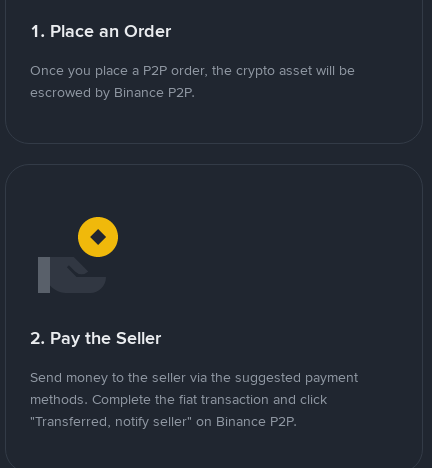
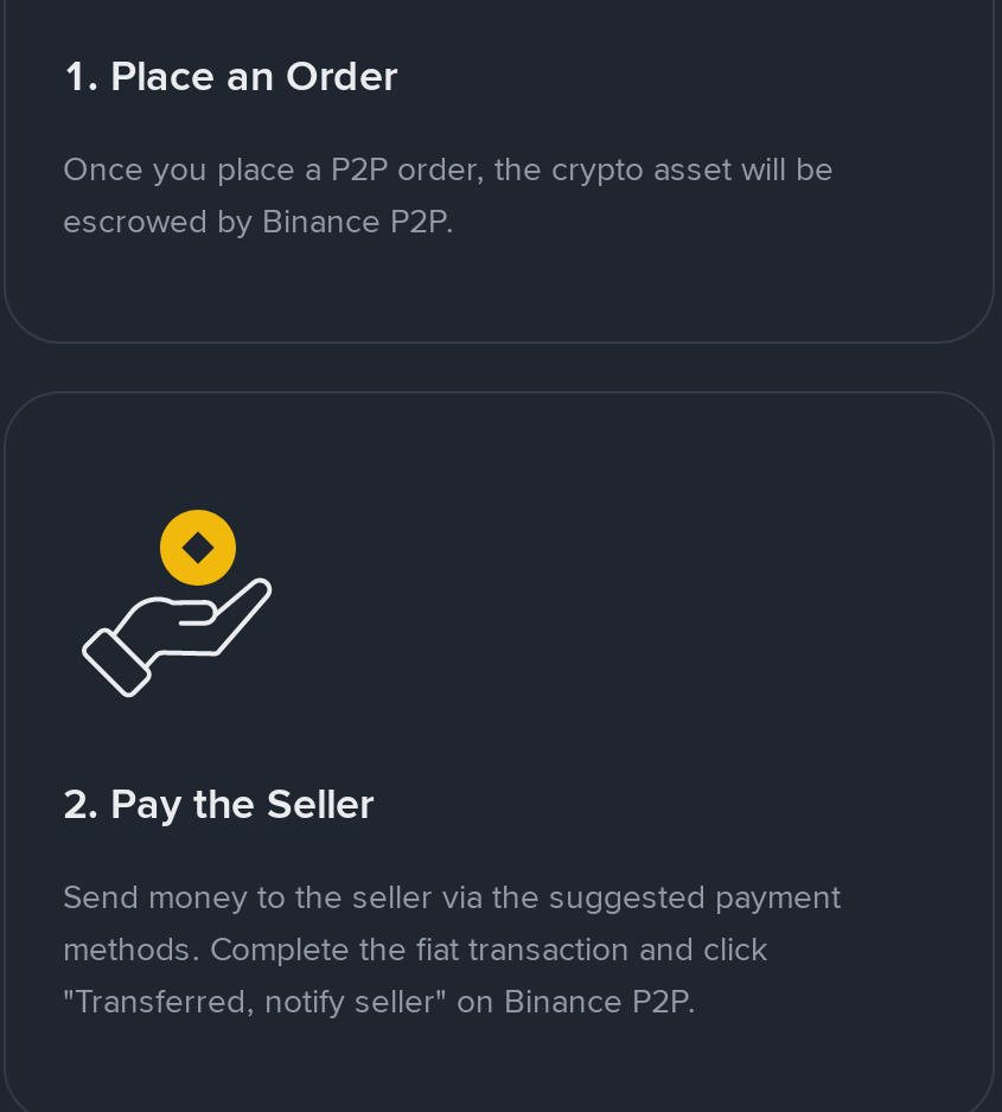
[37,214,119,294] [image] -> [82,507,274,699] [image]

